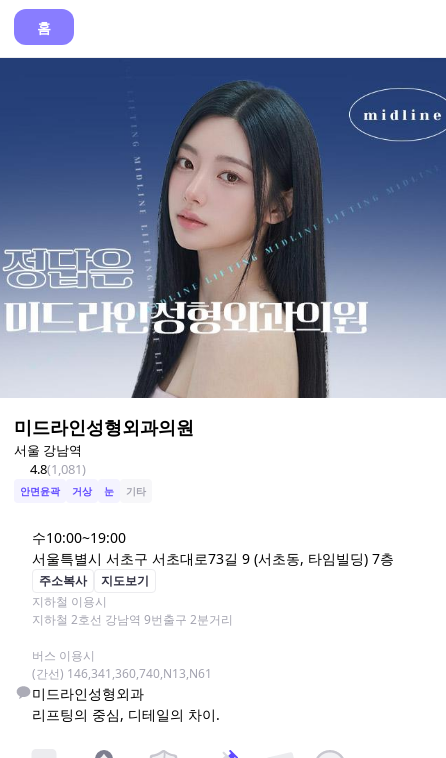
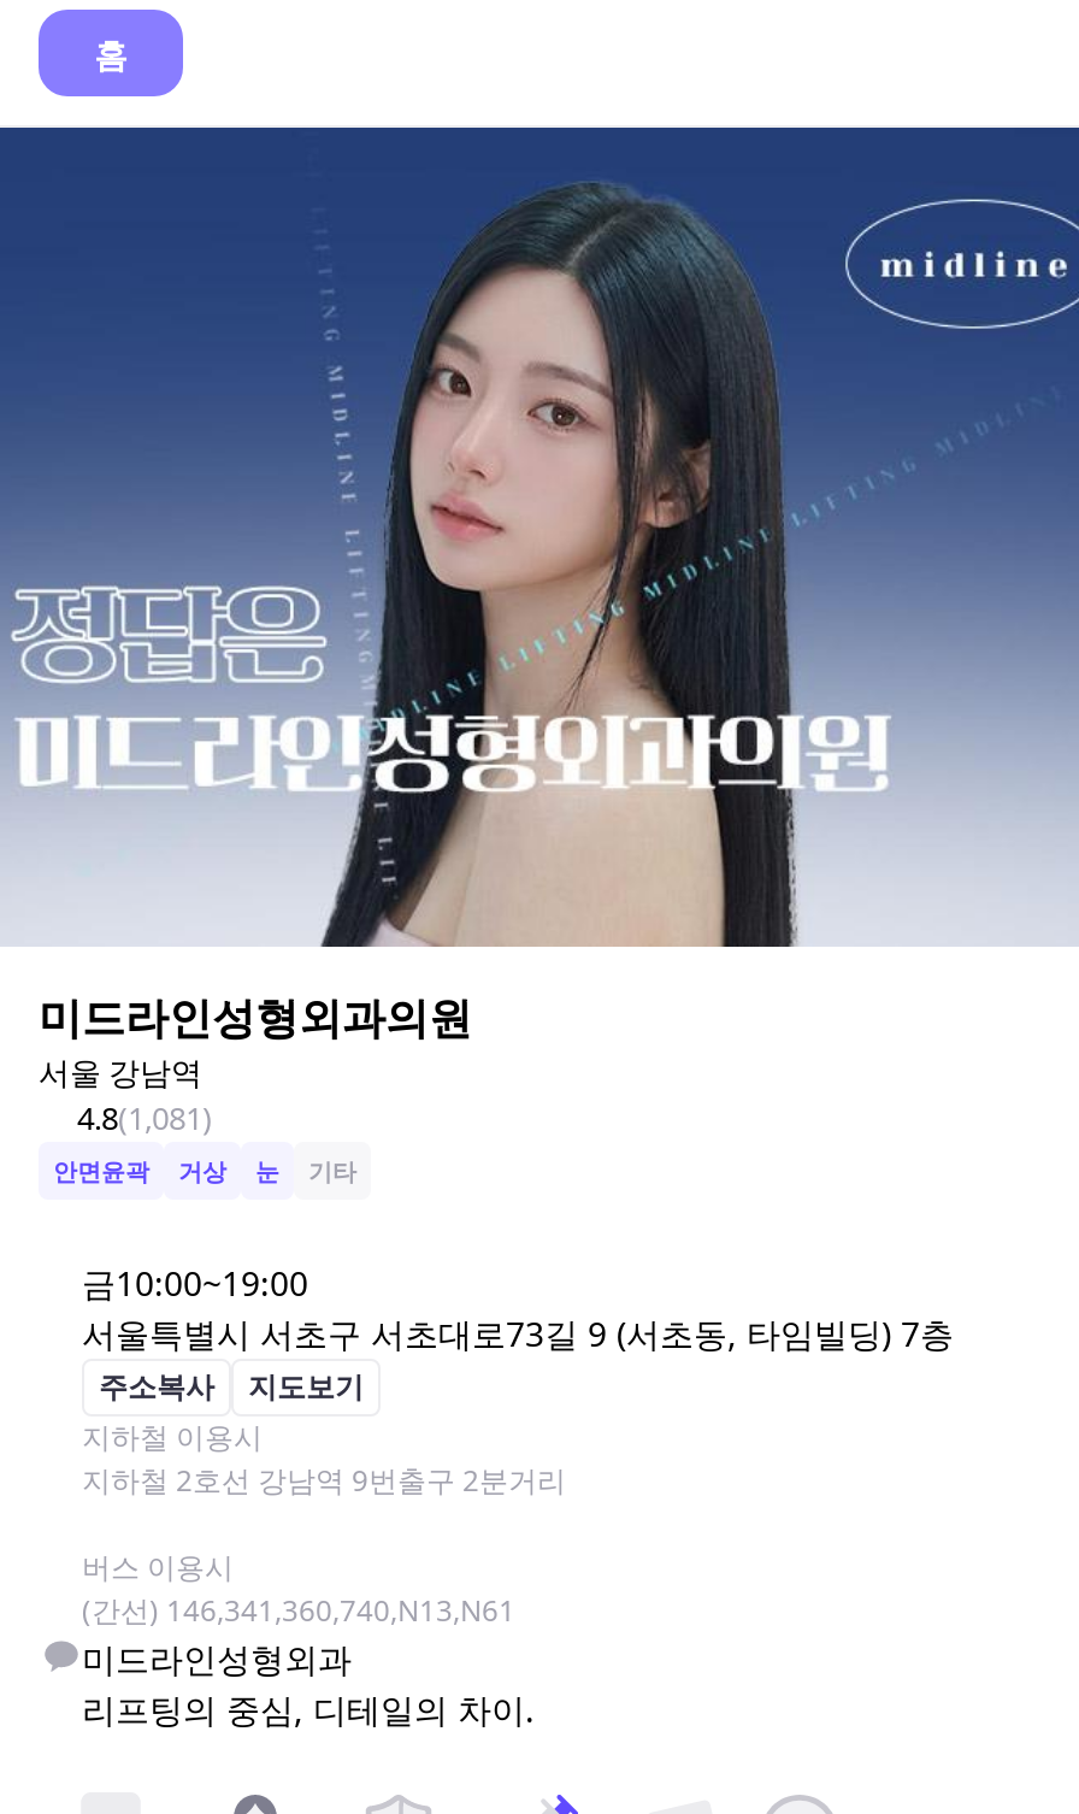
[32,528,126,547] 수10:00~19:00 -> [82,1260,308,1306] 금10:00~19:00

